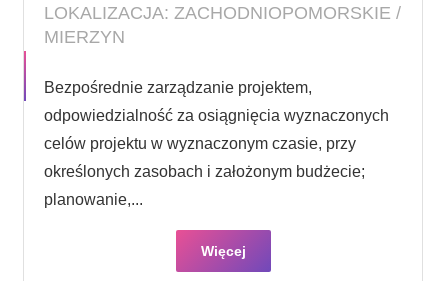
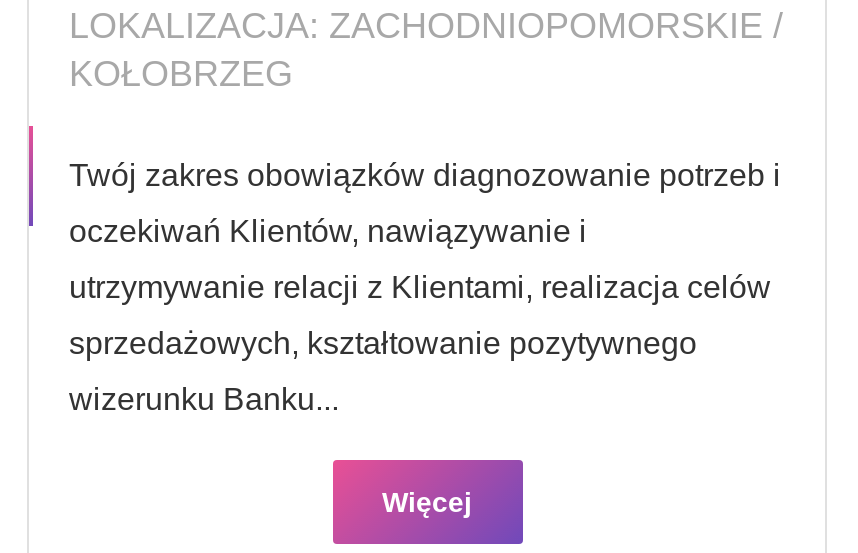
[44,27,125,47] MIERZYN -> [69,54,293,94] KOŁOBRZEG
[44,79,312,96] Bezpośrednie zarządzanie projektem, -> [69,158,781,192] Twój zakres obowiązków diagnozowanie potrzeb i
[44,107,389,124] odpowiedzialność za osiągnięcia wyznaczonych -> [69,214,587,248] oczekiwań Klientów, nawiązywanie i
[44,135,356,152] celów projektu w wyznaczonym czasie, przy -> [69,270,771,304] utrzymywanie relacji z Klientami, realizacja celów
[44,163,365,180] określonych zasobach i założonym budżecie; -> [69,326,697,360] sprzedażowych, kształtowanie pozytywnego
[44,191,143,208] planowanie,... -> [69,382,339,416] wizerunku Banku...

